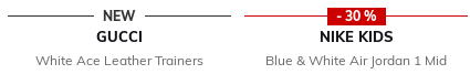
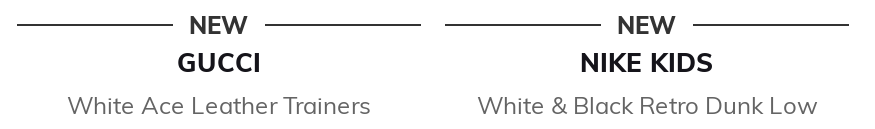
[336,8,377,24] - 30 % -> [617,10,677,40] NEW
[265,52,447,69] Blue & White Air Jordan 1 Mid -> [477,90,817,120] White & Black Retro Dunk Low

